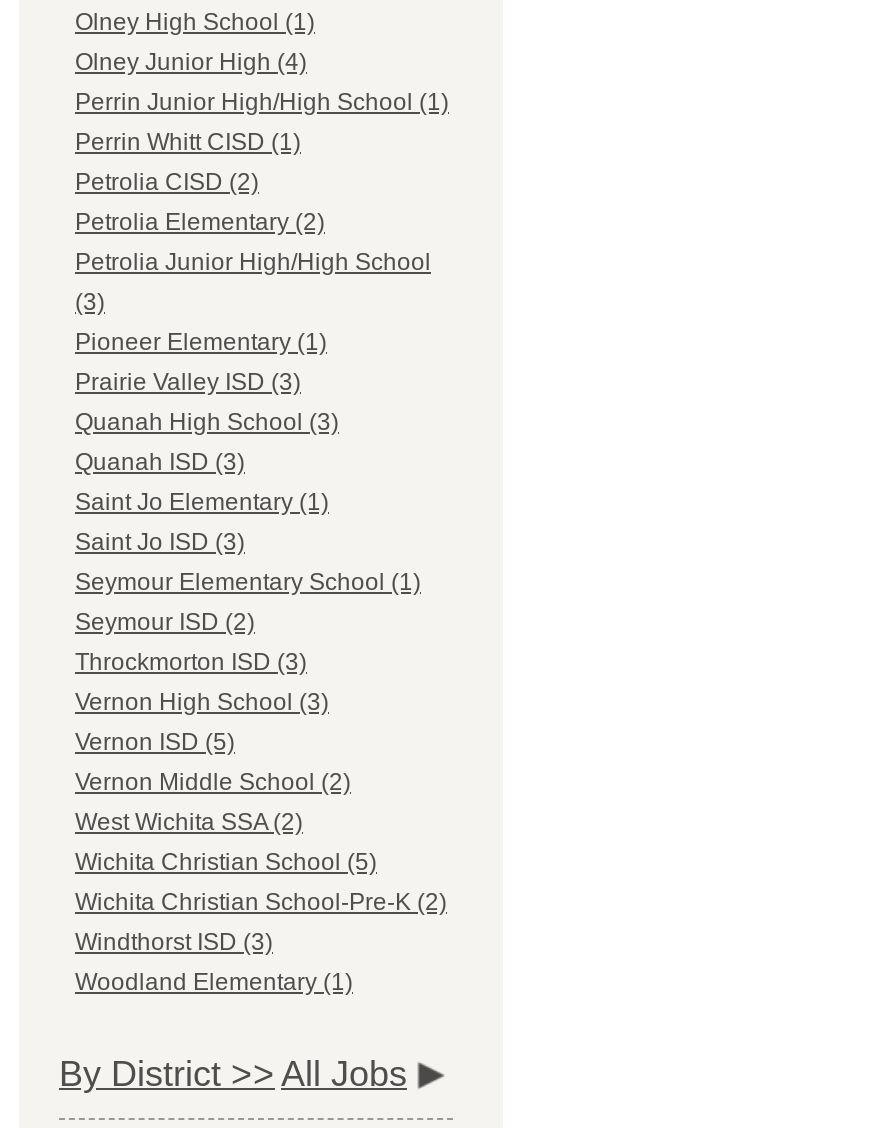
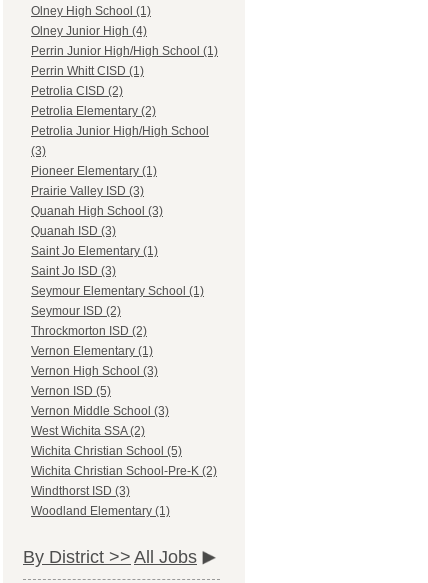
[75,649,307,677] Throckmorton ISD (3) -> [31,324,153,358] Throckmorton ISD (2) | Vernon Elementary (1)
[75,769,351,797] Vernon Middle School (2) -> [31,404,169,418] Vernon Middle School (3)

